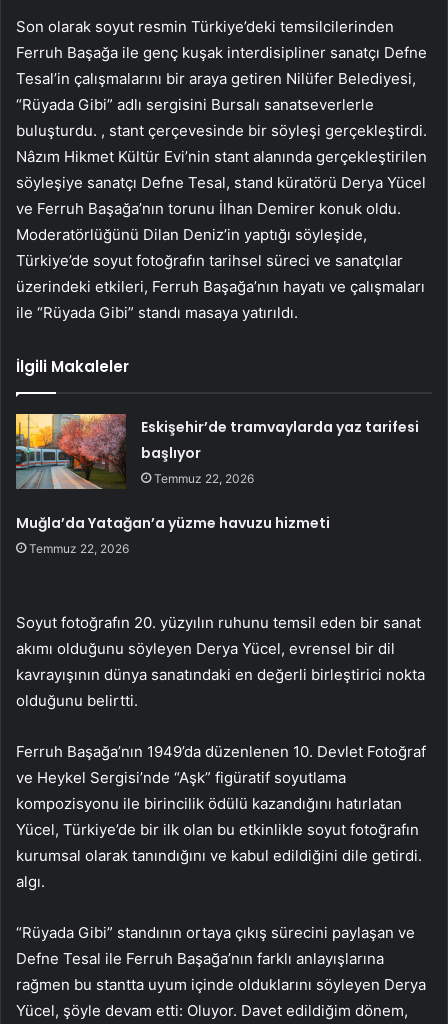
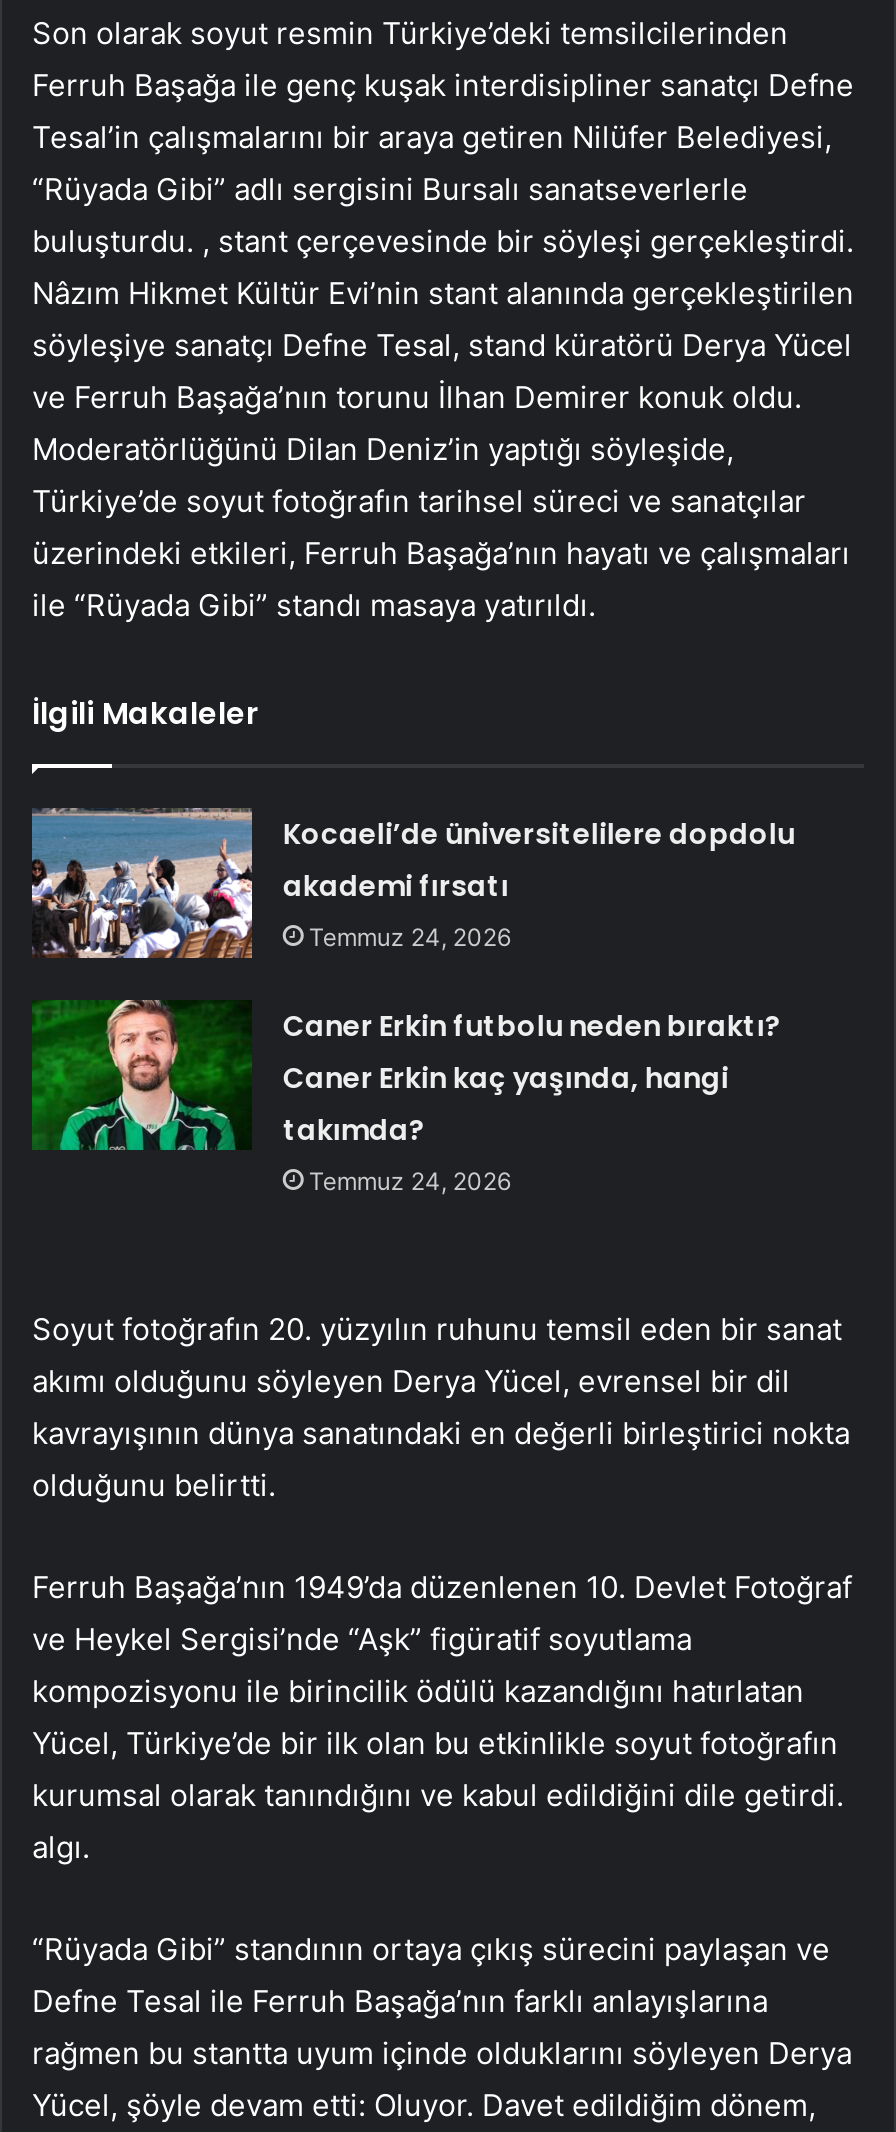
[15,413,419,490] [image] | Eskişehir’de tramvaylarda yaz tarifesi | başlıyor | Temmuz 22, 2026 -> [30,806,795,960] [image] | Kocaeli’de üniversitelilere dopdolu | akademi fırsatı | Temmuz 24, 2026
[16,513,330,556] Muğla’da Yatağan’a yüzme havuzu hizmeti | Temmuz 22, 2026 -> [283,1005,781,1195] Caner Erkin futbolu neden bıraktı? | Caner Erkin kaç yaşında, hangi | takımda? | Temmuz 24, 2026

